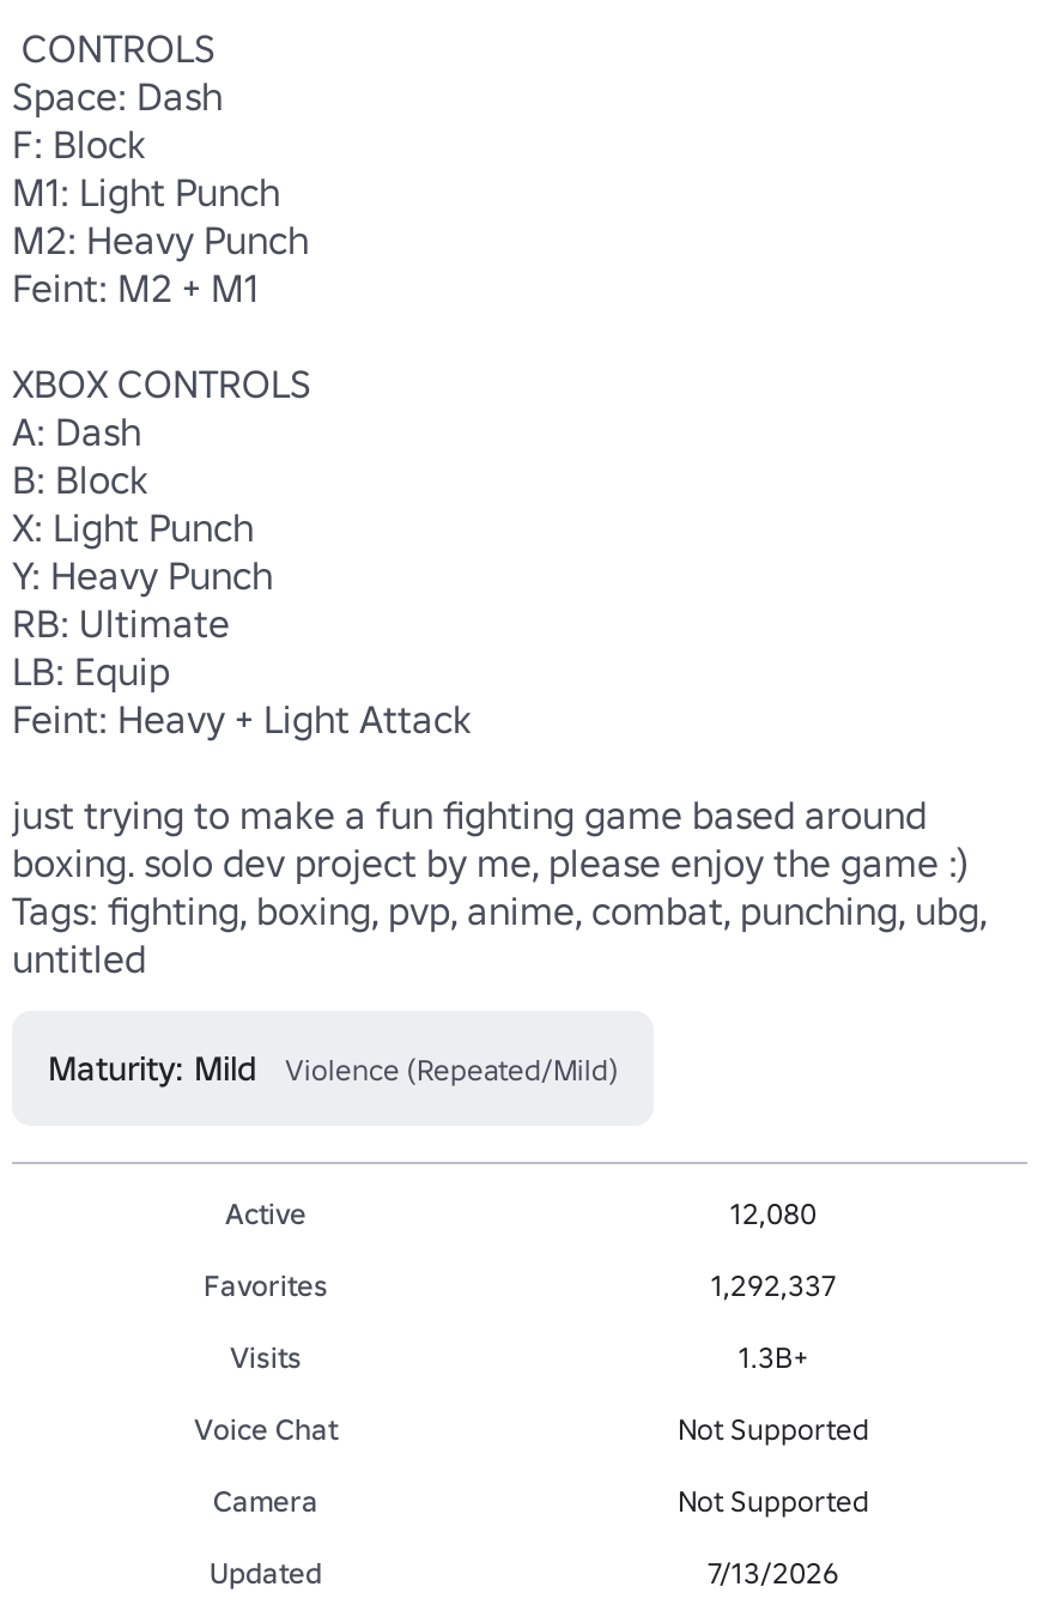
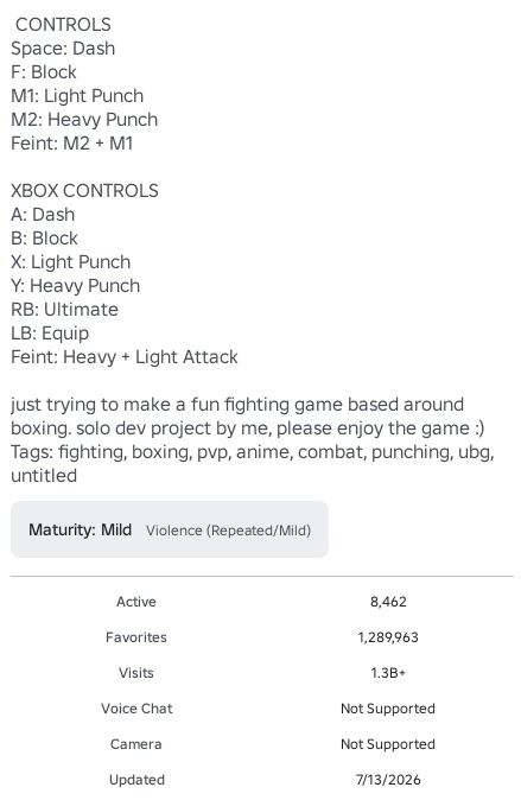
[730,1196,817,1232] 12,080 -> [370,593,406,610] 8,462
[711,1268,836,1304] 1,292,337 -> [358,628,418,646] 1,289,963

